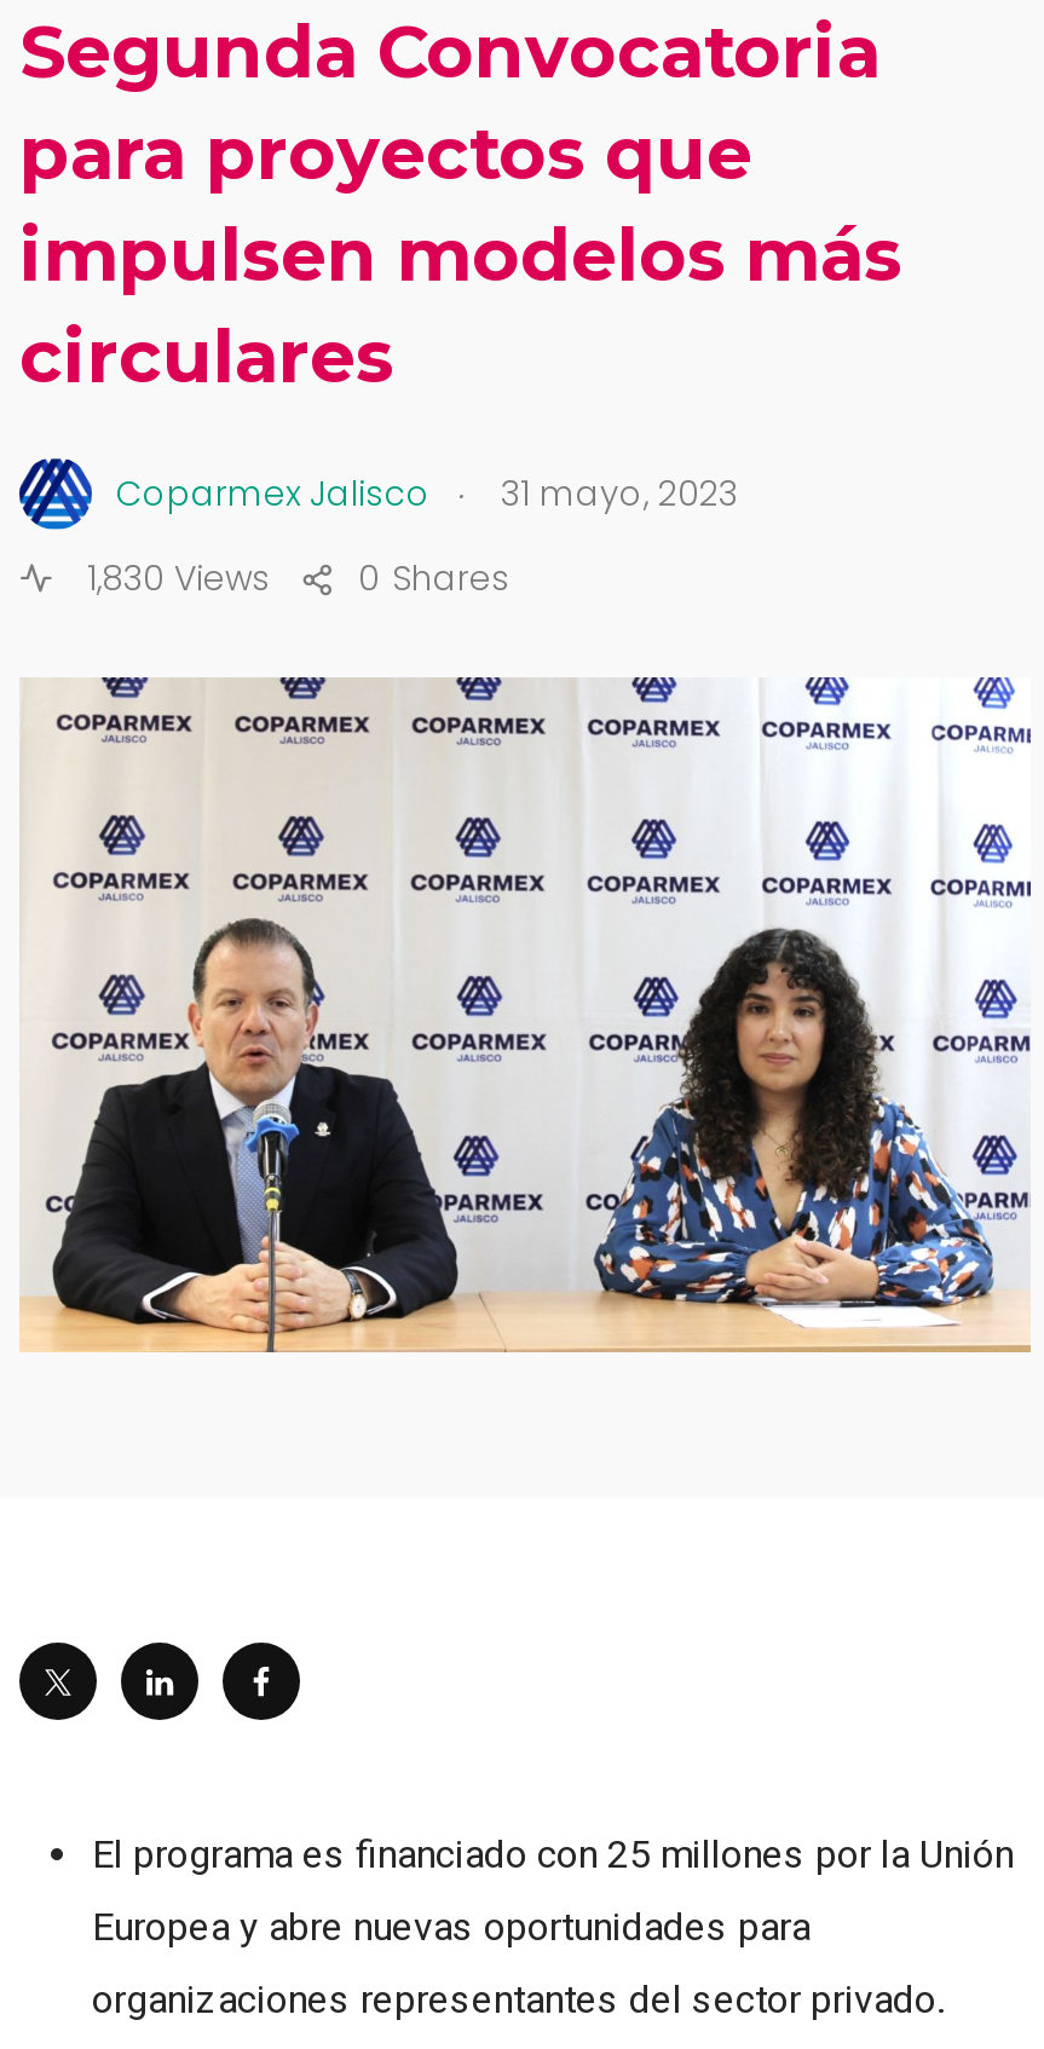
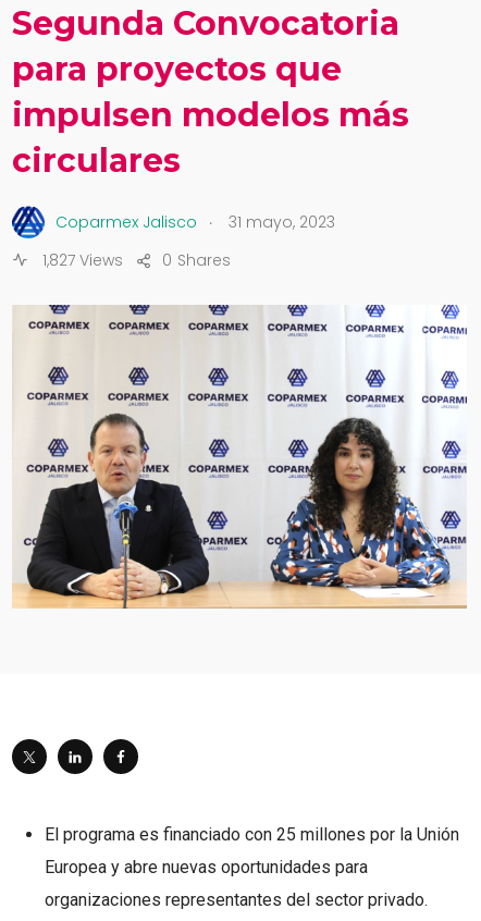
[77,554,511,602] 1,830 Views 0 Shares -> [38,249,231,271] 1,827 Views 0 Shares

